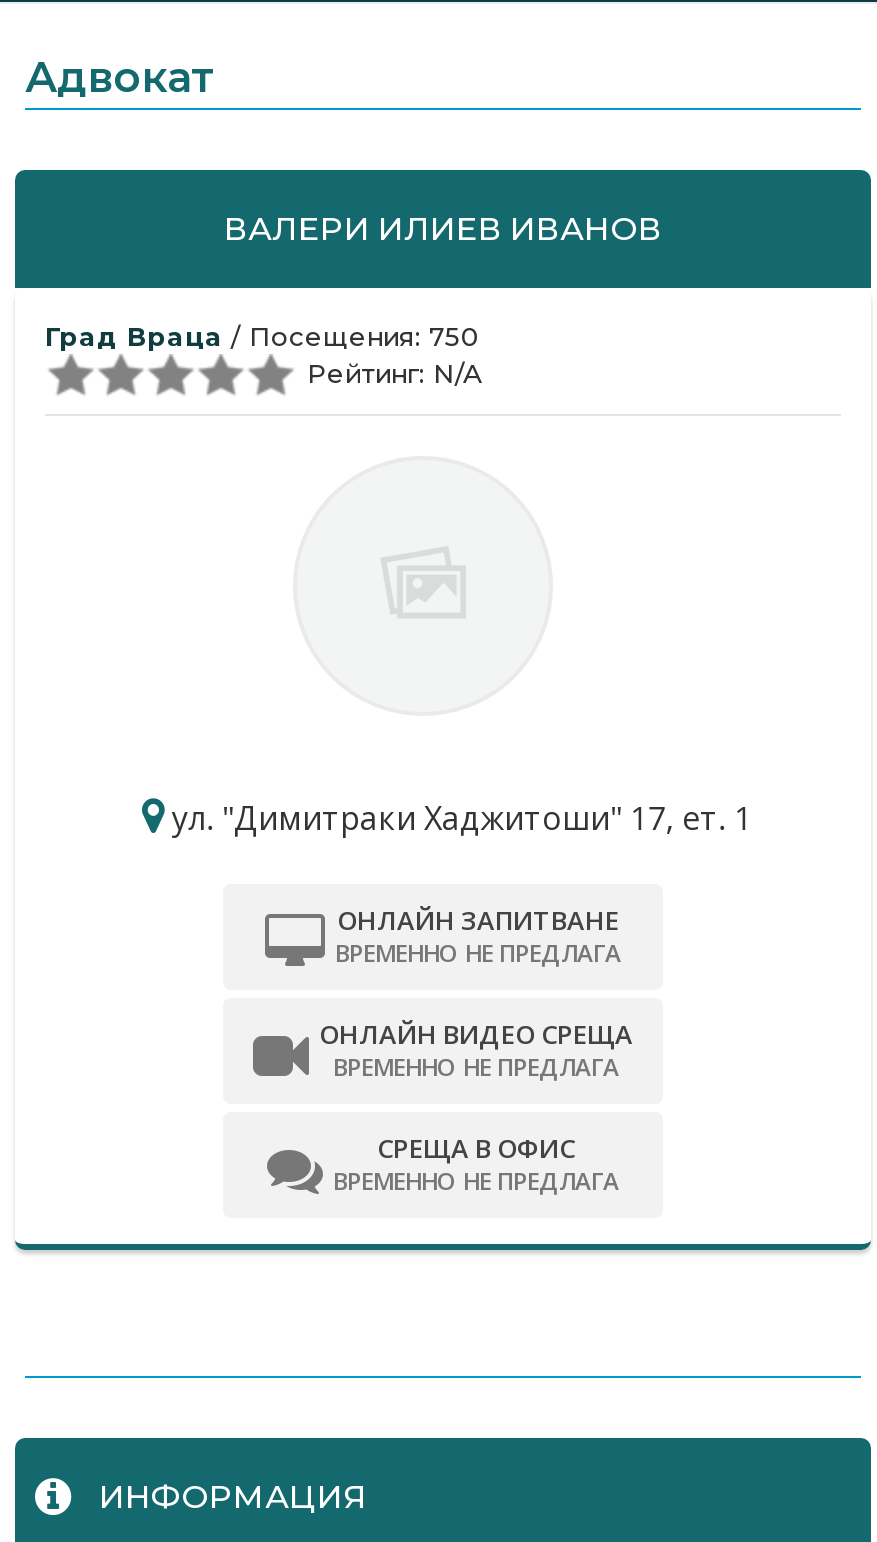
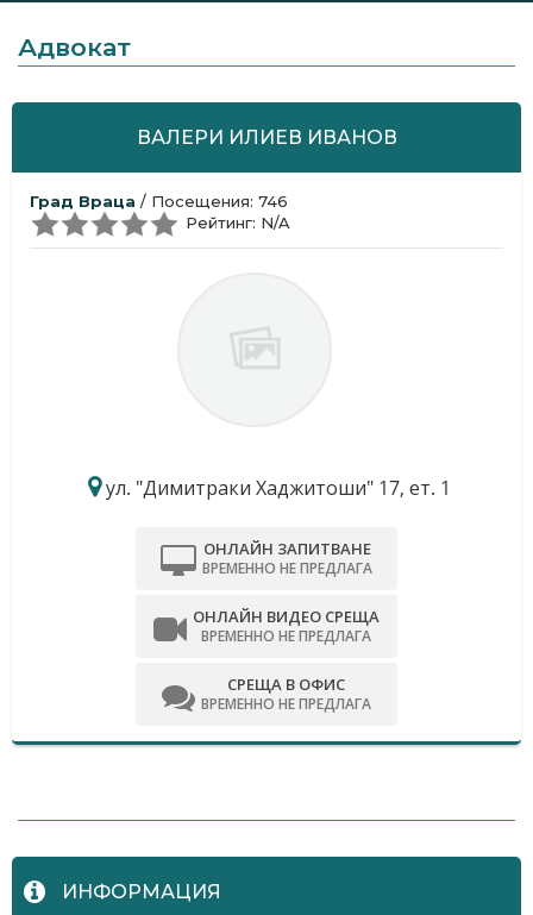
[45,320,479,352] Град Враца / Посещения: 750 -> [30,192,288,211] Град Враца / Посещения: 746

